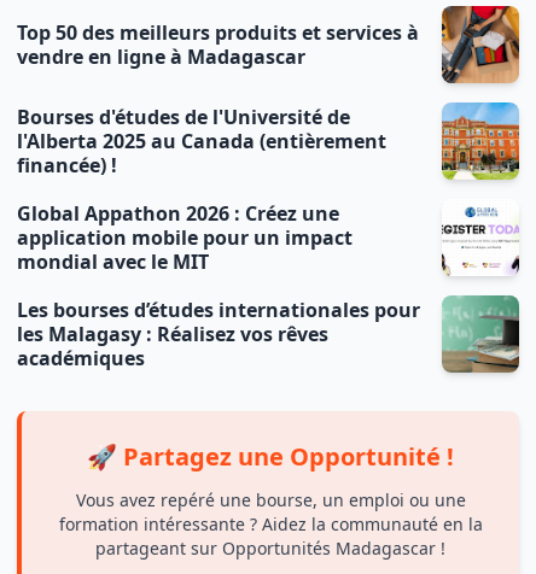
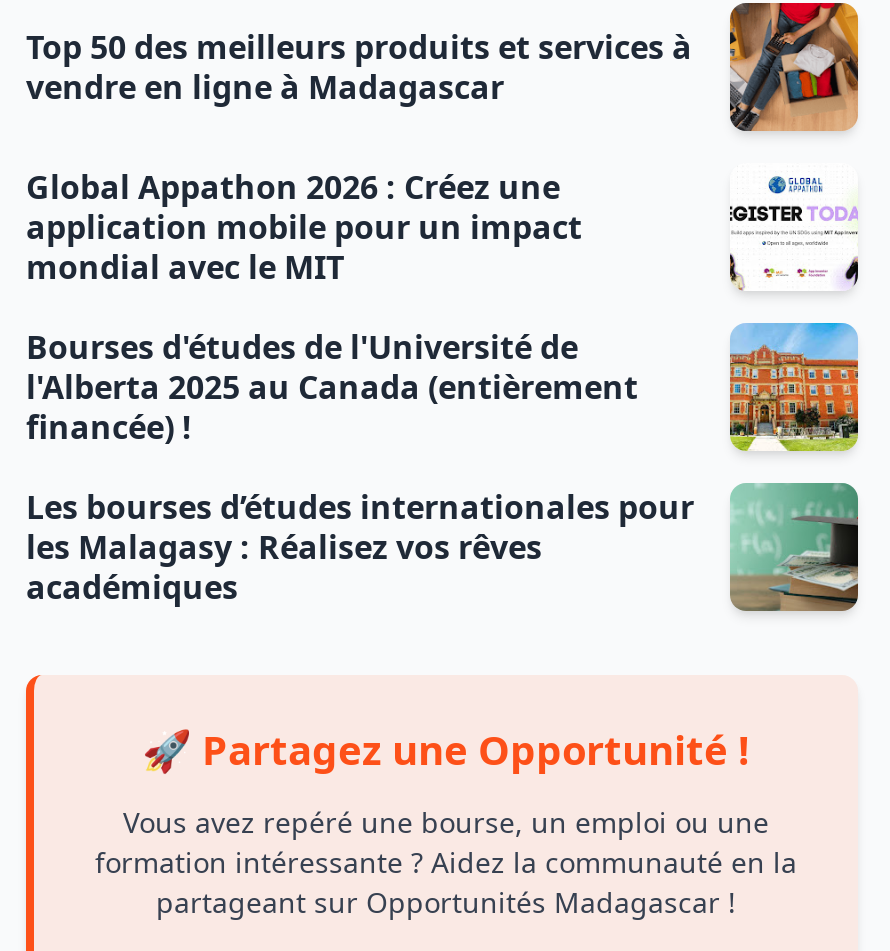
moved [17,104,386,178] -> [26,325,638,449]: Bourses d'études de l'Université de | l'Alberta 2025 au Canada (entièrement | financée) !
moved [17,200,353,275] -> [26,165,582,289]: Global Appathon 2026 : Créez une | application mobile pour un impact | mondial avec le MIT

